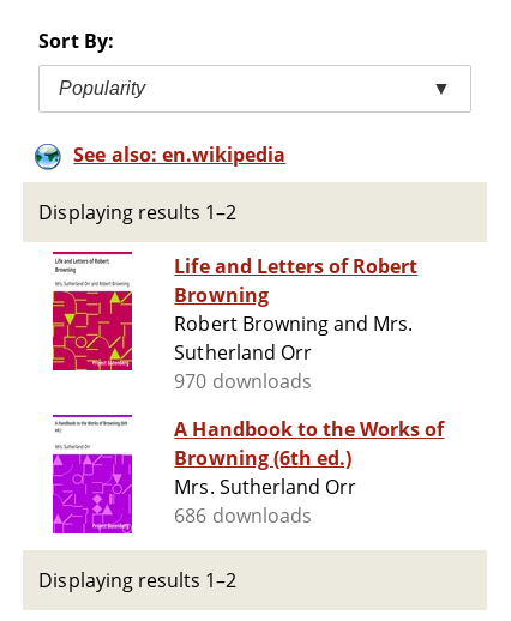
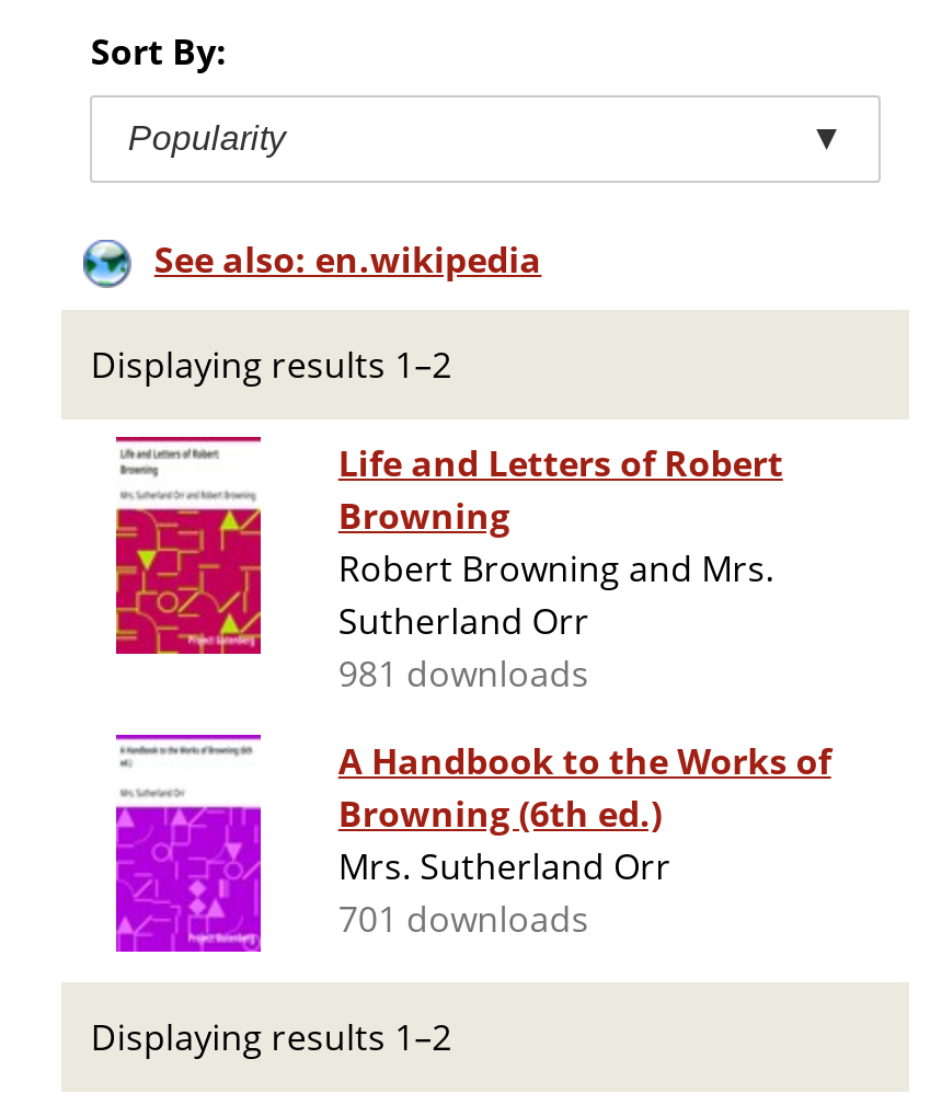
[174,368,312,395] 970 downloads -> [338,650,589,698] 981 downloads
[174,503,312,529] 686 downloads -> [338,895,589,943] 701 downloads

